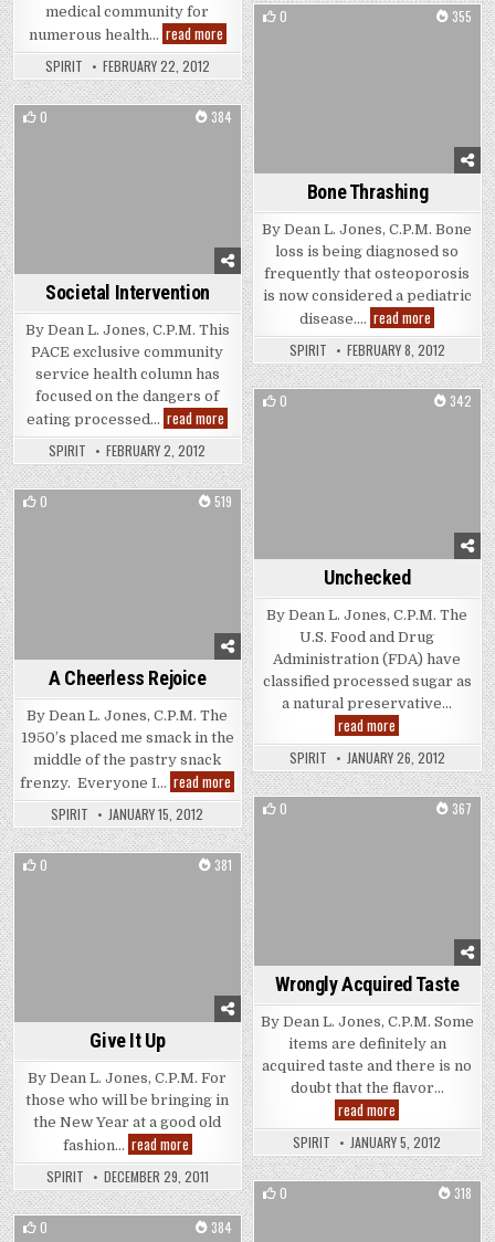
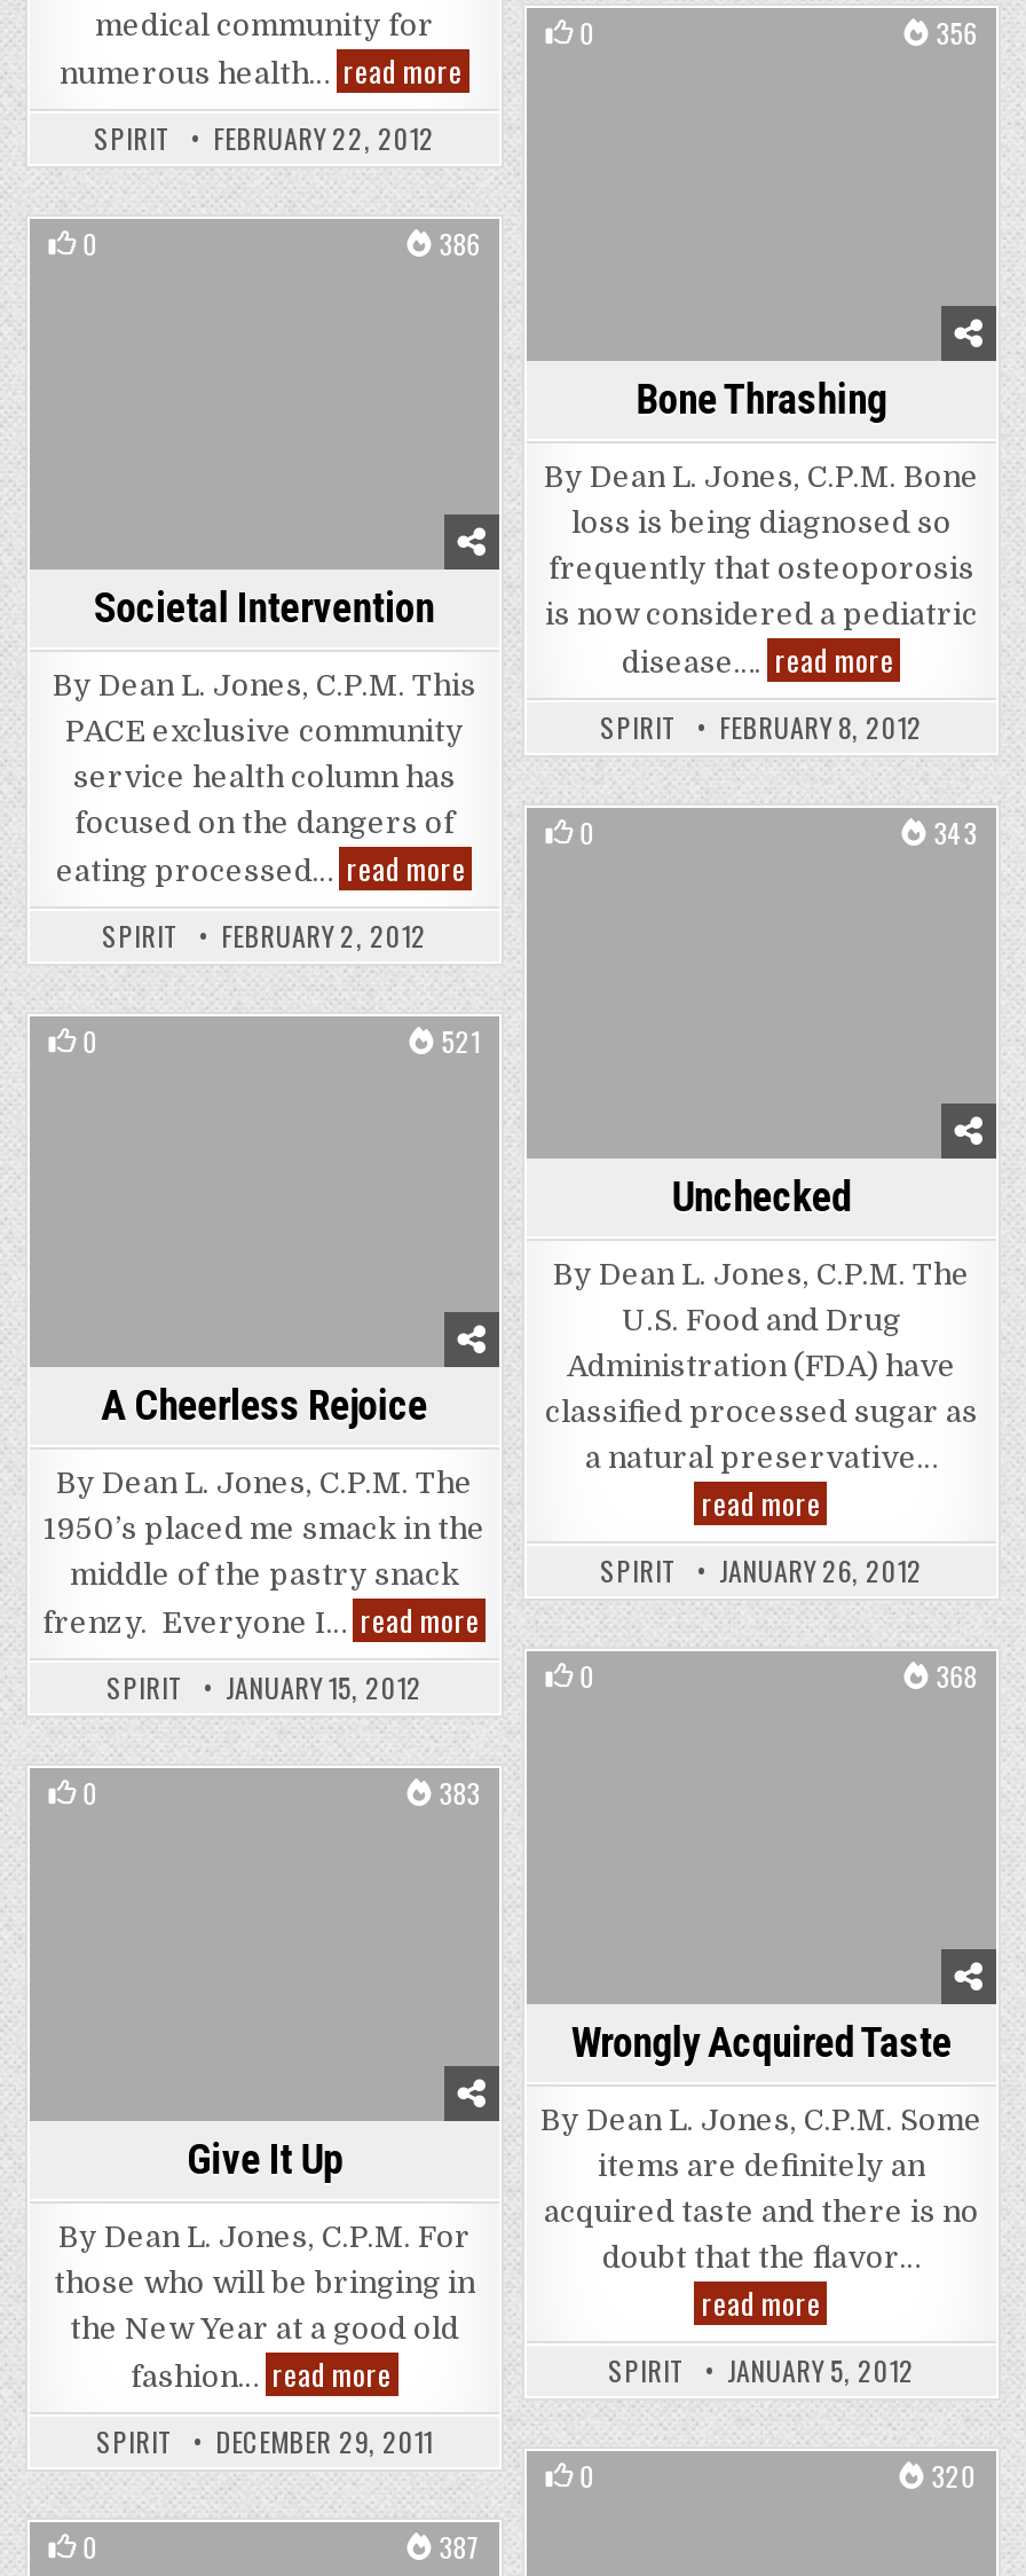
[452,7,472,25] 355 -> [936,14,977,52] 356
[211,107,232,126] 384 -> [439,222,480,261] 386
[449,391,472,410] 342 -> [934,812,977,851] 343
[214,492,232,511] 519 -> [441,1021,480,1060] 521
[452,799,472,817] 367 -> [936,1656,977,1695] 368
[214,855,232,874] 381 -> [439,1773,480,1812] 383
[454,1184,472,1202] 318 -> [932,2455,977,2494] 320
[211,1218,232,1237] 384 -> [439,2526,480,2565] 387

